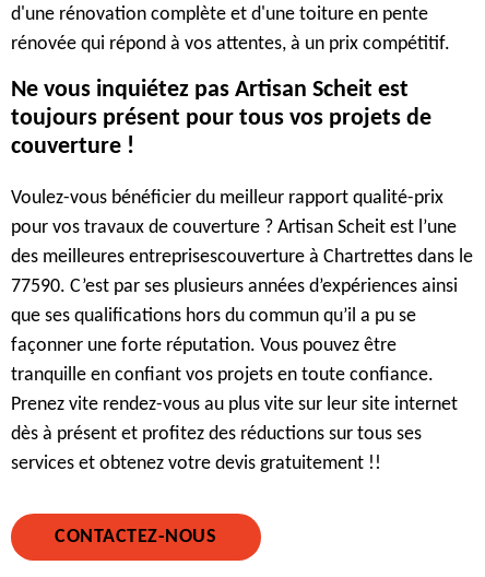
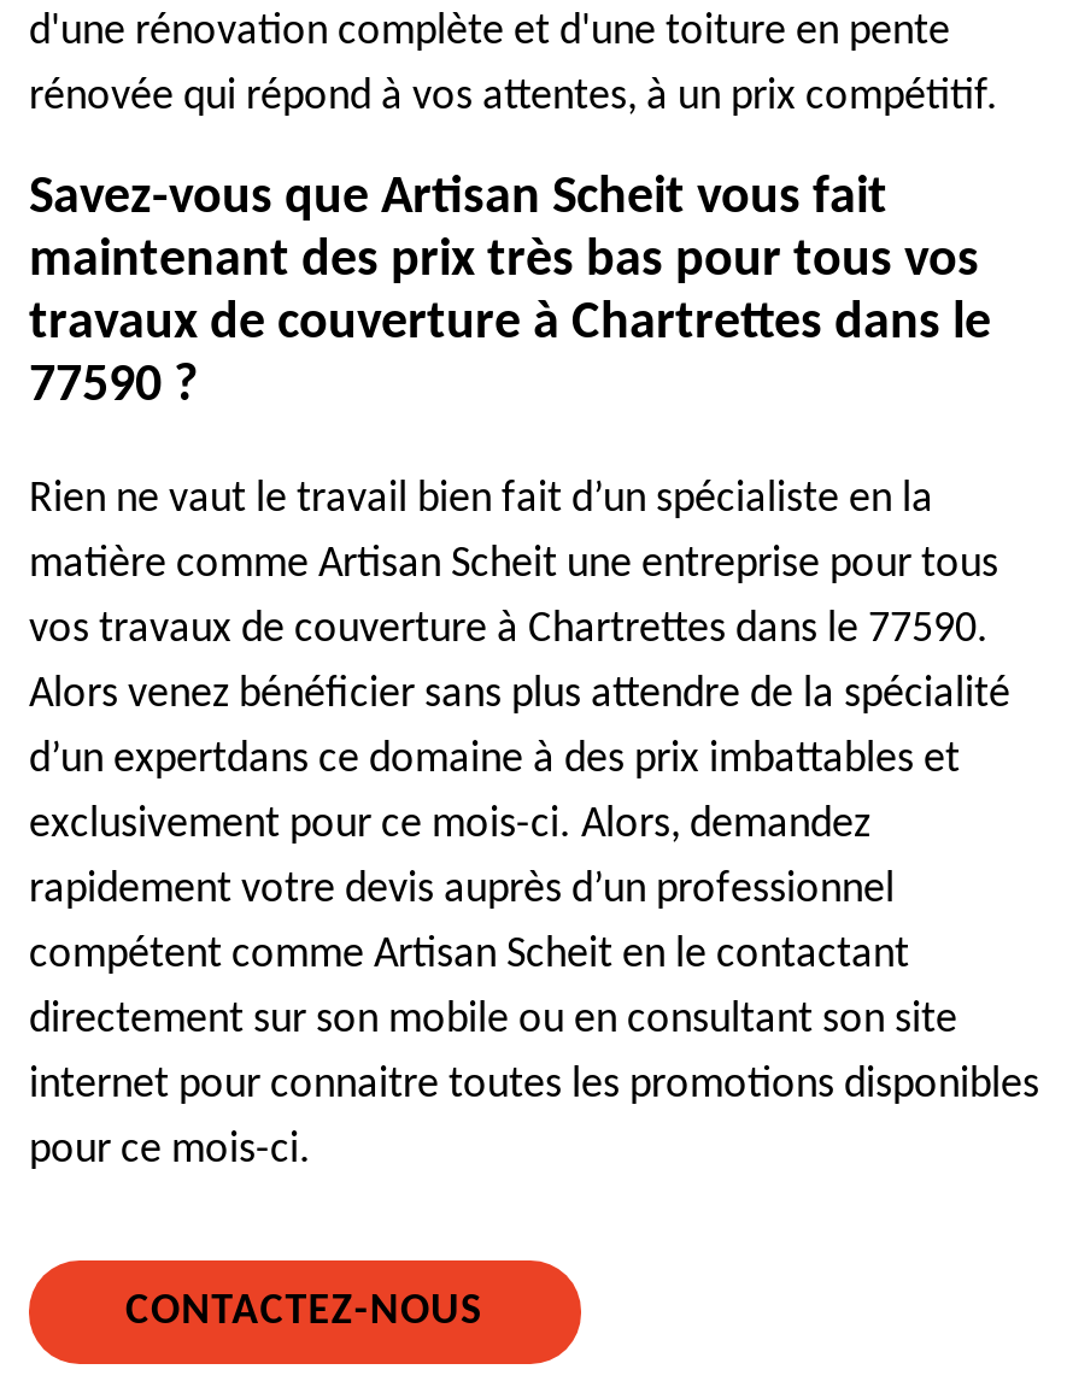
[11,78,431,160] Ne vous inquiétez pas Artisan Scheit est | toujours présent pour tous vos projets de | couverture ! -> [29,171,991,415] Savez-vous que Artisan Scheit vous fait | maintenant des prix très bas pour tous vos | travaux de couverture à Chartrettes dans le | 77590 ?
[11,188,473,474] Voulez-vous bénéficier du meilleur rapport qualité-prix | pour vos travaux de couverture ? Artisan Scheit est l’une | des meilleures entreprisescouverture à Chartrettes dans le | 77590. C’est par ses plusieurs années d’expériences ainsi | que ses qualifications hors du commun qu’il a pu se | façonner une forte réputation. Vous pouvez être | tranquille en confiant vos projets en toute confiance. | Prenez vite rendez-vous au plus vite sur leur site internet | dès à présent et profitez des réductions sur tous ses | services et obtenez votre devis gratuitement !! -> [29,477,1039,1174] Rien ne vaut le travail bien fait d’un spécialiste en la | matière comme Artisan Scheit une entreprise pour tous | vos travaux de couverture à Chartrettes dans le 77590. | Alors venez bénéficier sans plus attendre de la spécialité | d’un expertdans ce domaine à des prix imbattables et | exclusivement pour ce mois-ci. Alors, demandez | rapidement votre devis auprès d’un professionnel | compétent comme Artisan Scheit en le contactant | directement sur son mobile ou en consultant son site | internet pour connaitre toutes les promotions disponibles | pour ce mois-ci.

